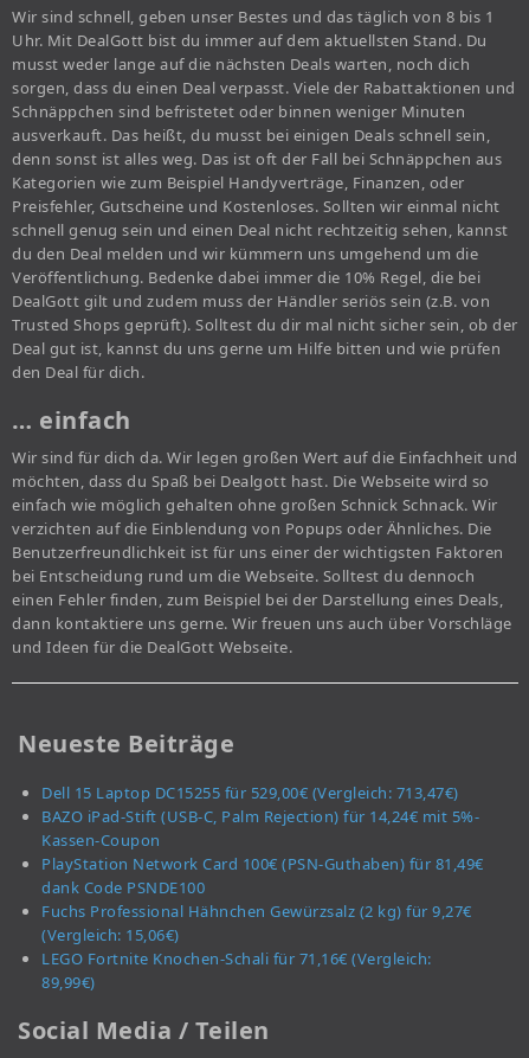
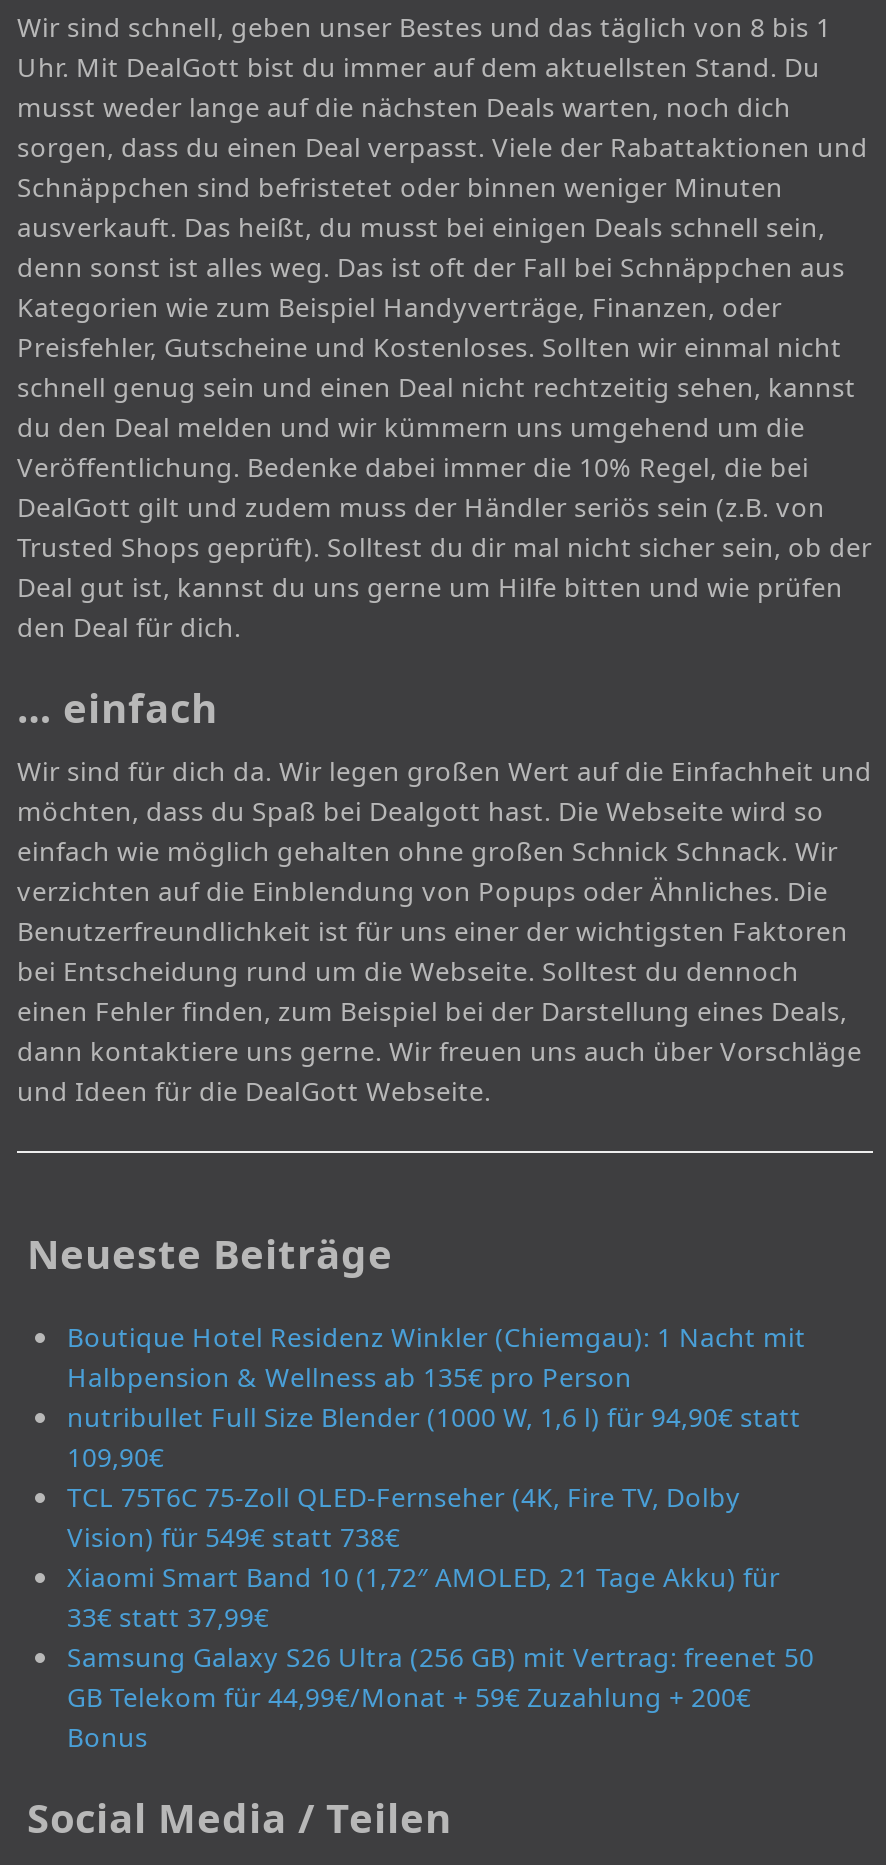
[41,782,483,993] Dell 15 Laptop DC15255 für 529,00€ (Vergleich: 713,47€) | BAZO iPad-Stift (USB-C, Palm Rejection) für 14,24€ mit 5%- | Kassen-Coupon | PlayStation Network Card 100€ (PSN-Guthaben) für 81,49€ | dank Code PSNDE100 | Fuchs Professional Hähnchen Gewürzsalz (2 kg) für 9,27€ | (Vergleich: 15,06€) | LEGO Fortnite Knochen-Schali für 71,16€ (Vergleich: | 89,99€) -> [67,1319,814,1755] Boutique Hotel Residenz Winkler (Chiemgau): 1 Nacht mit | Halbpension & Wellness ab 135€ pro Person | nutribullet Full Size Blender (1000 W, 1,6 l) für 94,90€ statt | 109,90€ | TCL 75T6C 75-Zoll QLED-Fernseher (4K, Fire TV, Dolby | Vision) für 549€ statt 738€ | Xiaomi Smart Band 10 (1,72″ AMOLED, 21 Tage Akku) für | 33€ statt 37,99€ | Samsung Galaxy S26 Ultra (256 GB) mit Vertrag: freenet 50 | GB Telekom für 44,99€/Monat + 59€ Zuzahlung + 200€ | Bonus

